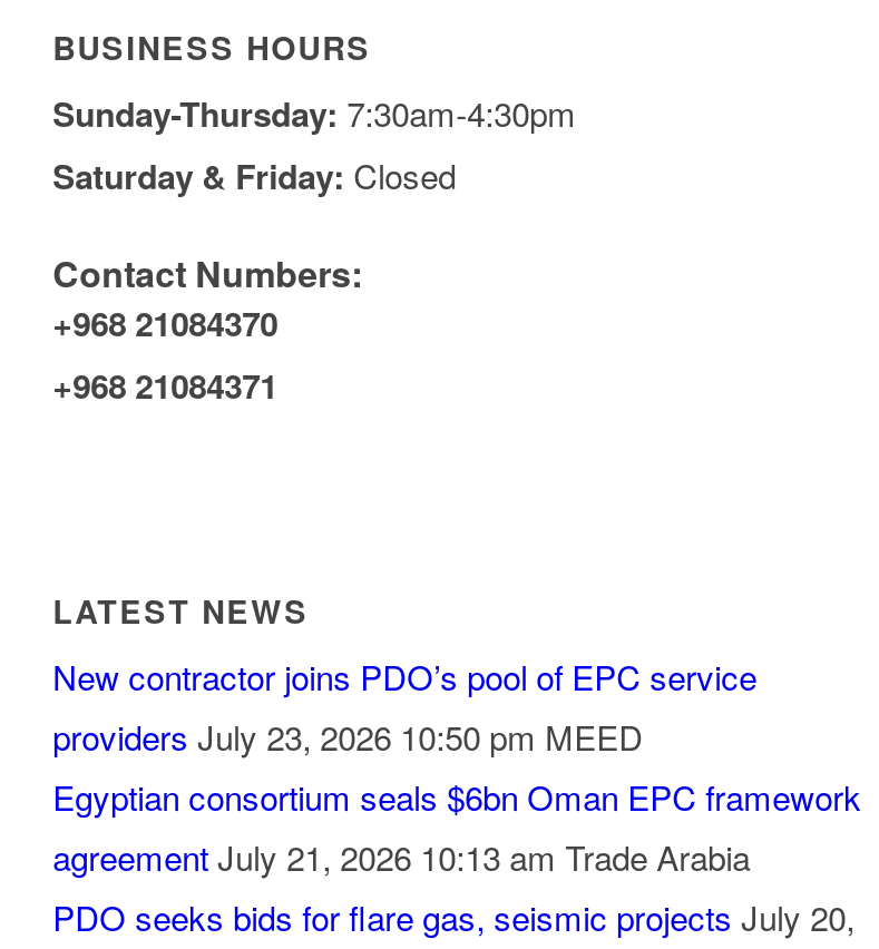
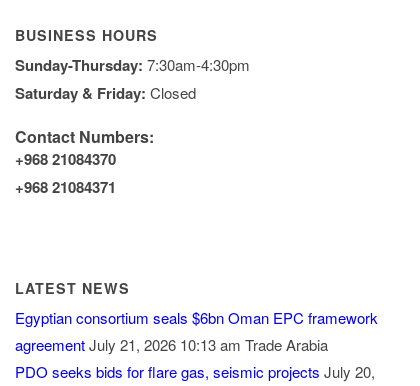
[53,652,757,759] New contractor joins PDO’s pool of EPC service | providers July 23, 2026 10:50 pm MEED -> none

